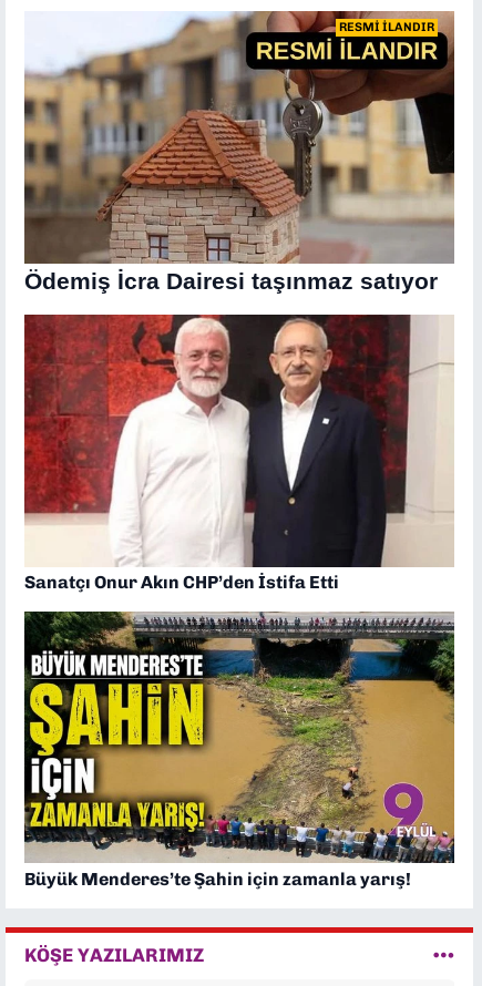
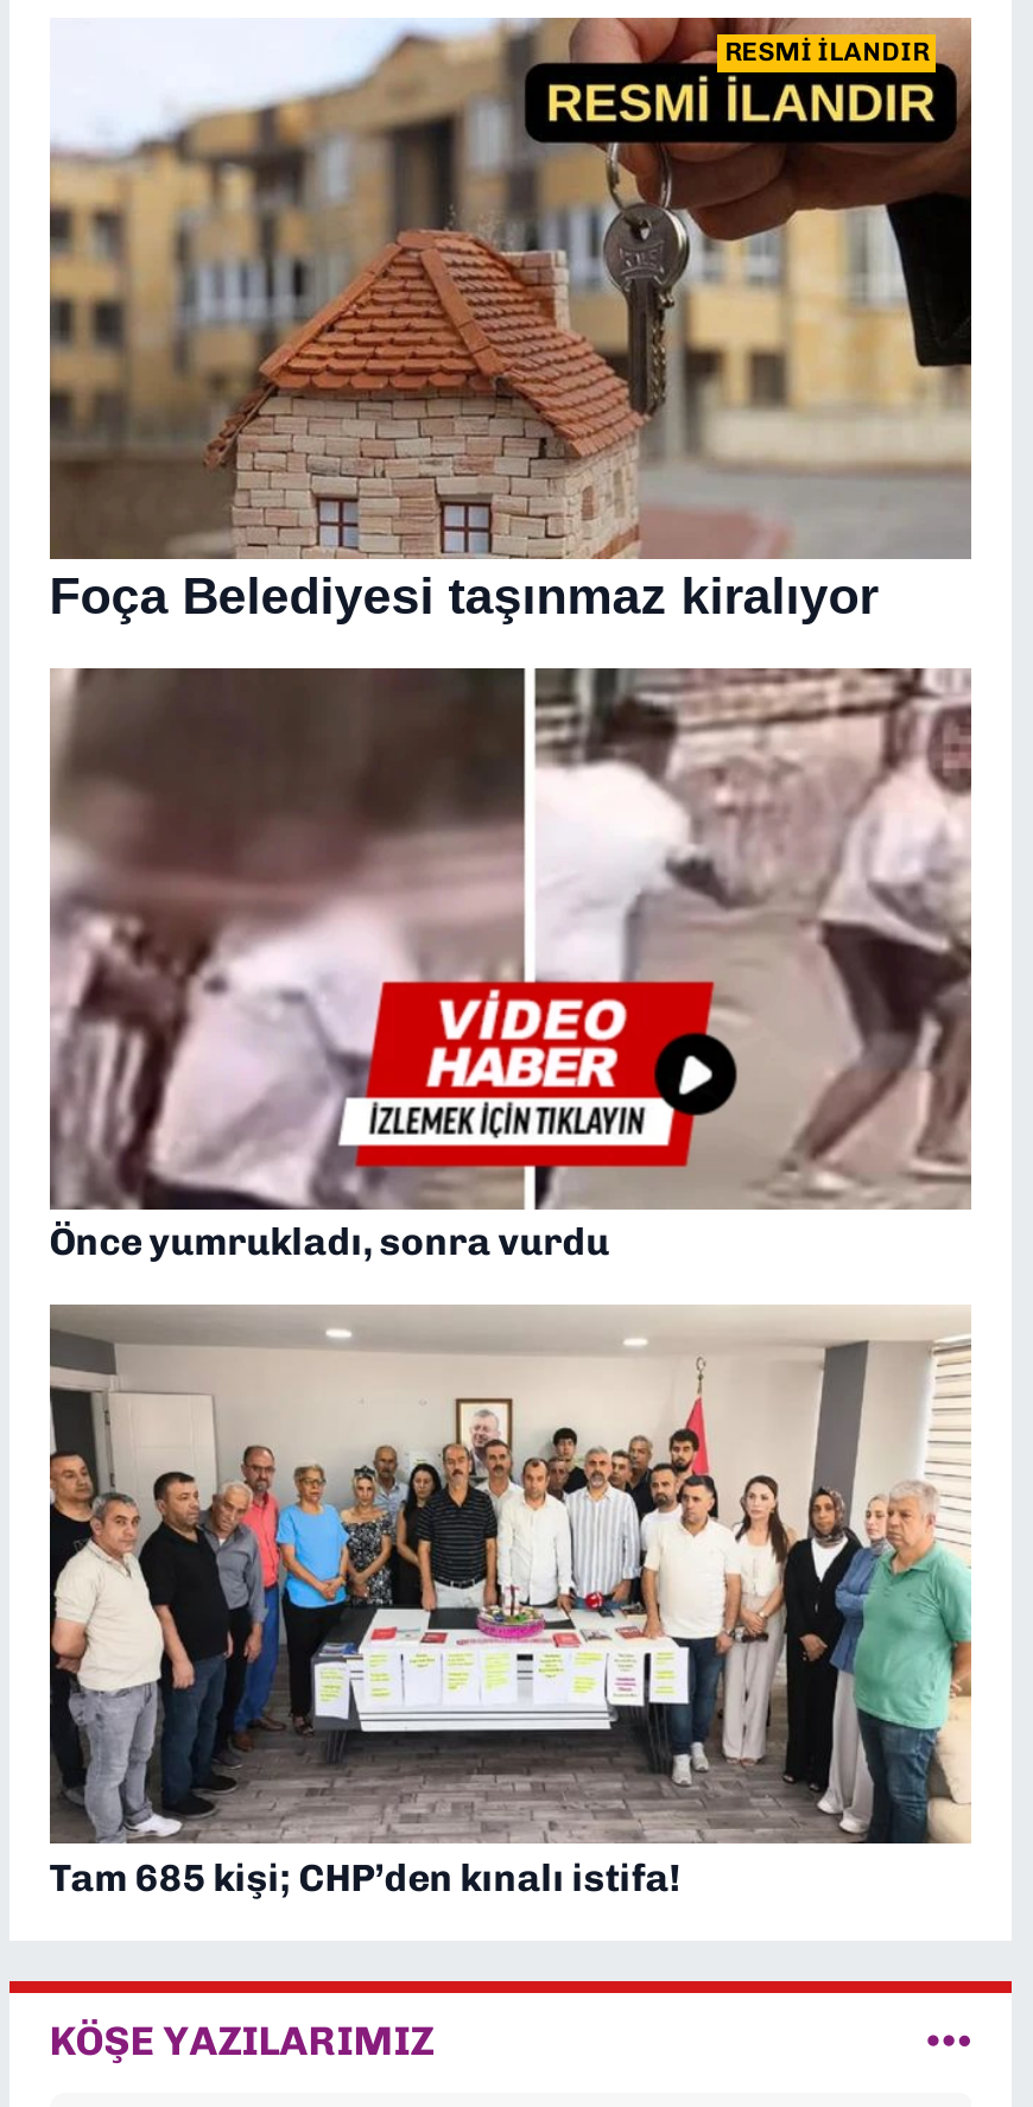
[24,268,437,295] Ödemiş İcra Dairesi taşınmaz satıyor -> [49,568,878,625] Foça Belediyesi taşınmaz kiralıyor
[23,314,454,592] [image] | Sanatçı Onur Akın CHP’den İstifa Etti -> [47,666,974,1264] [image] | Önce yumrukladı, sonra vurdu
[23,612,455,889] [image] | Büyük Menderes’te Şahin için zamanla yarış! -> [47,1307,971,1900] [image] | Tam 685 kişi; CHP’den kınalı istifa!

